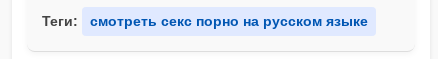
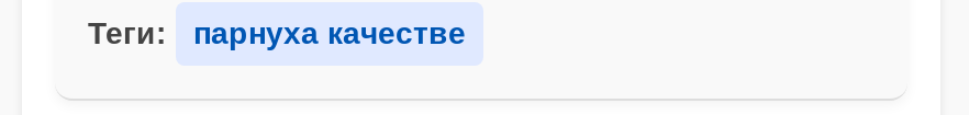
[90,13,368,29] смотреть секс порно на русском языке -> [193,16,466,51] парнуха качестве

